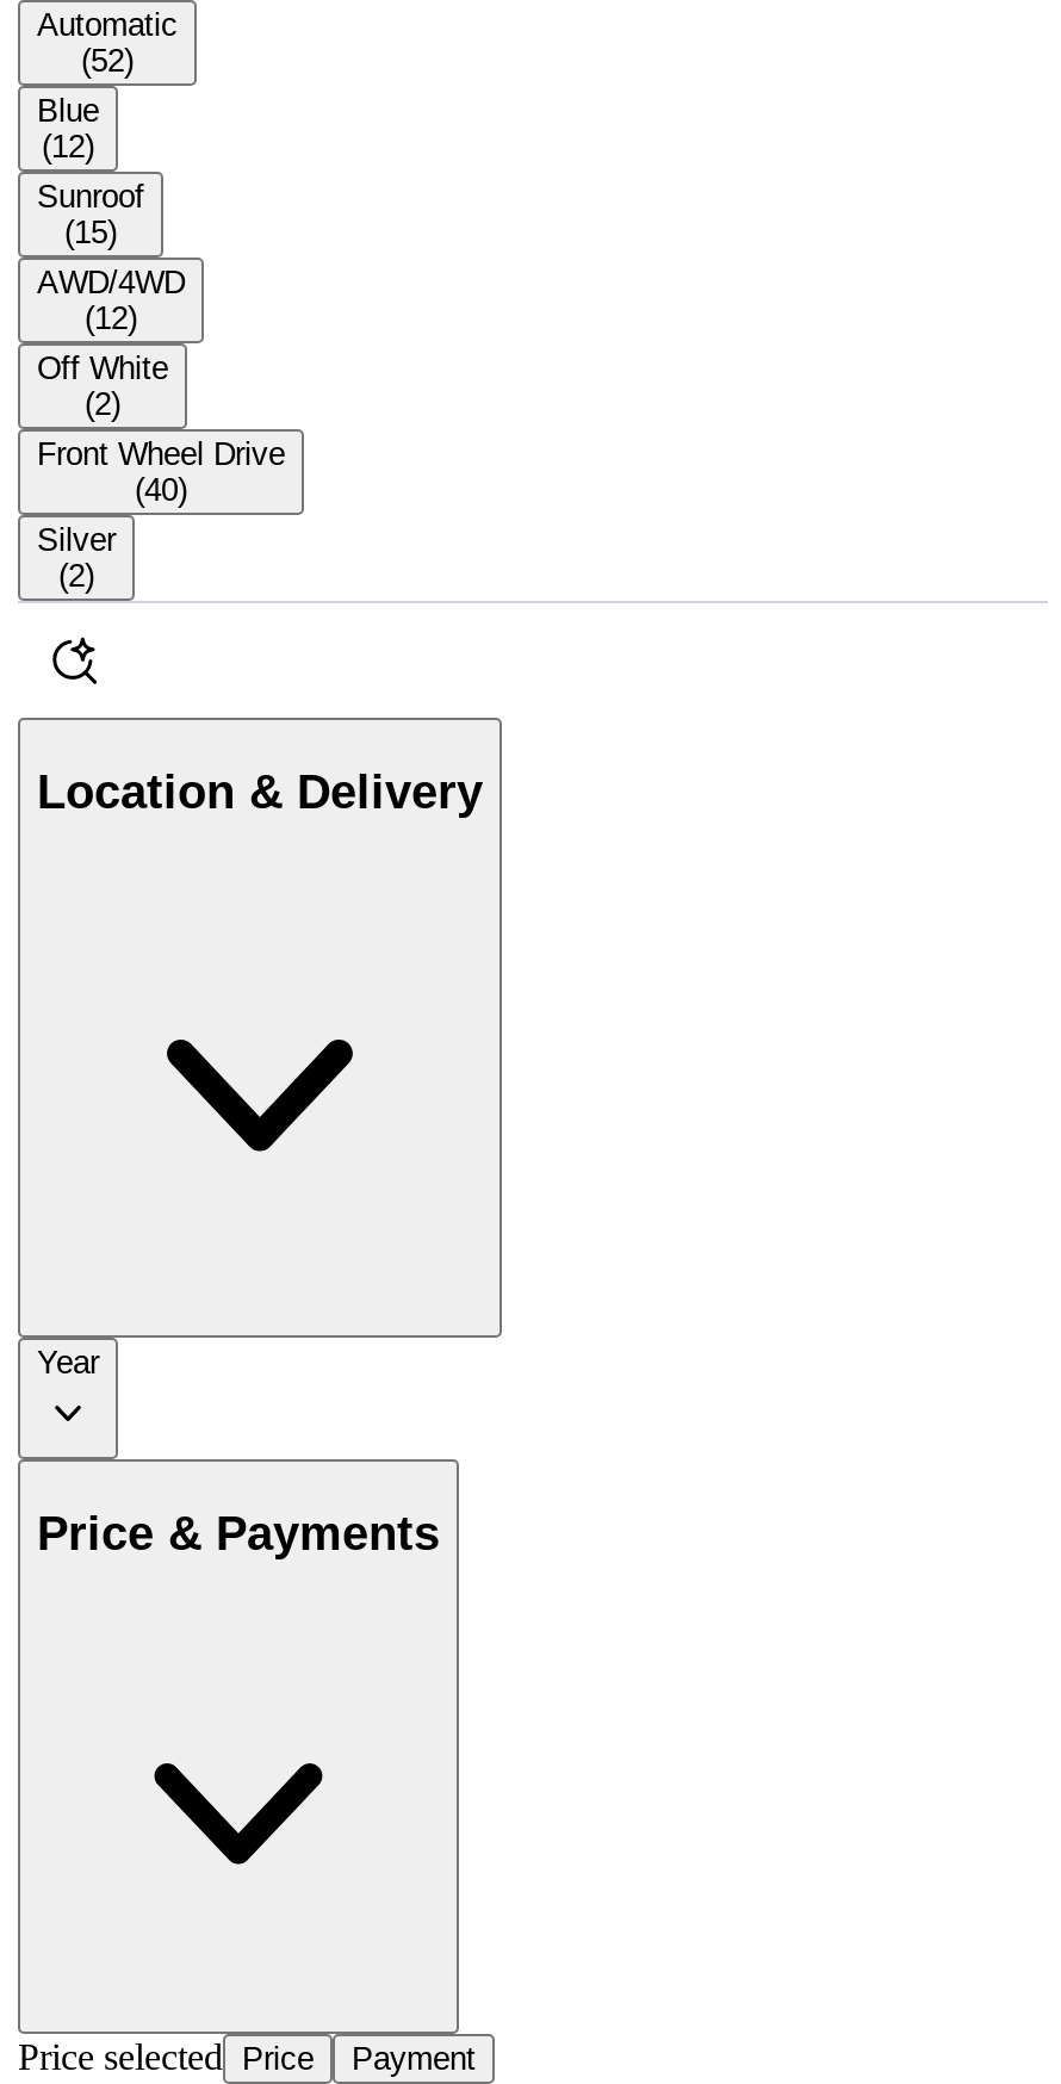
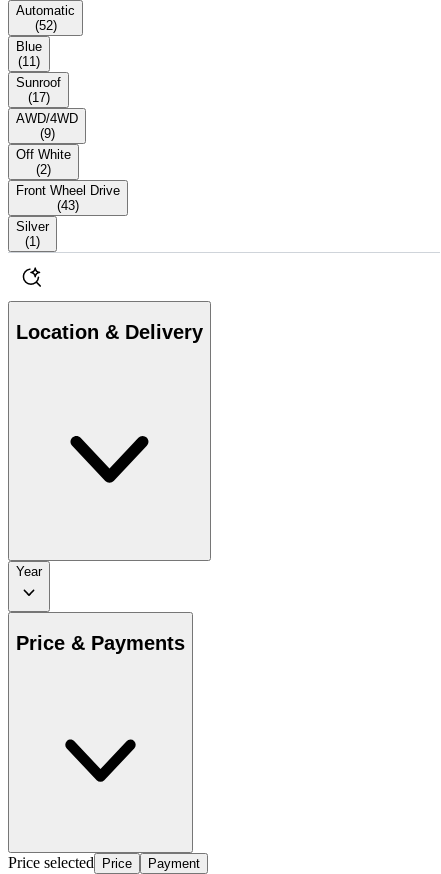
[42,129,94,164] (12) -> [18,54,40,69] (11)
[64,214,117,250] (15) -> [27,90,49,105] (17)
[85,300,137,336] (12) -> [39,126,54,141] (9)
[135,472,187,508] (40) -> [57,198,79,213] (43)
[58,558,94,593] (2) -> [25,234,40,249] (1)

